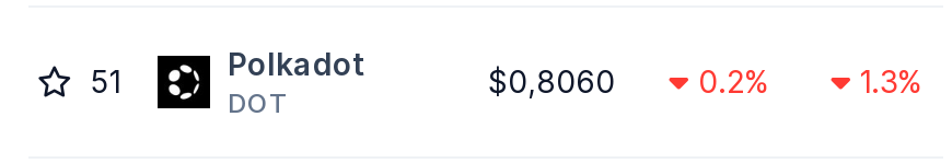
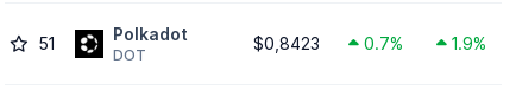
[488,61,615,98] $0,8060 -> [253,33,320,53] $0,8423
[698,61,768,98] 0.2% -> [364,33,403,53] 0.7%
[860,61,921,98] 1.3% -> [452,33,486,53] 1.9%

